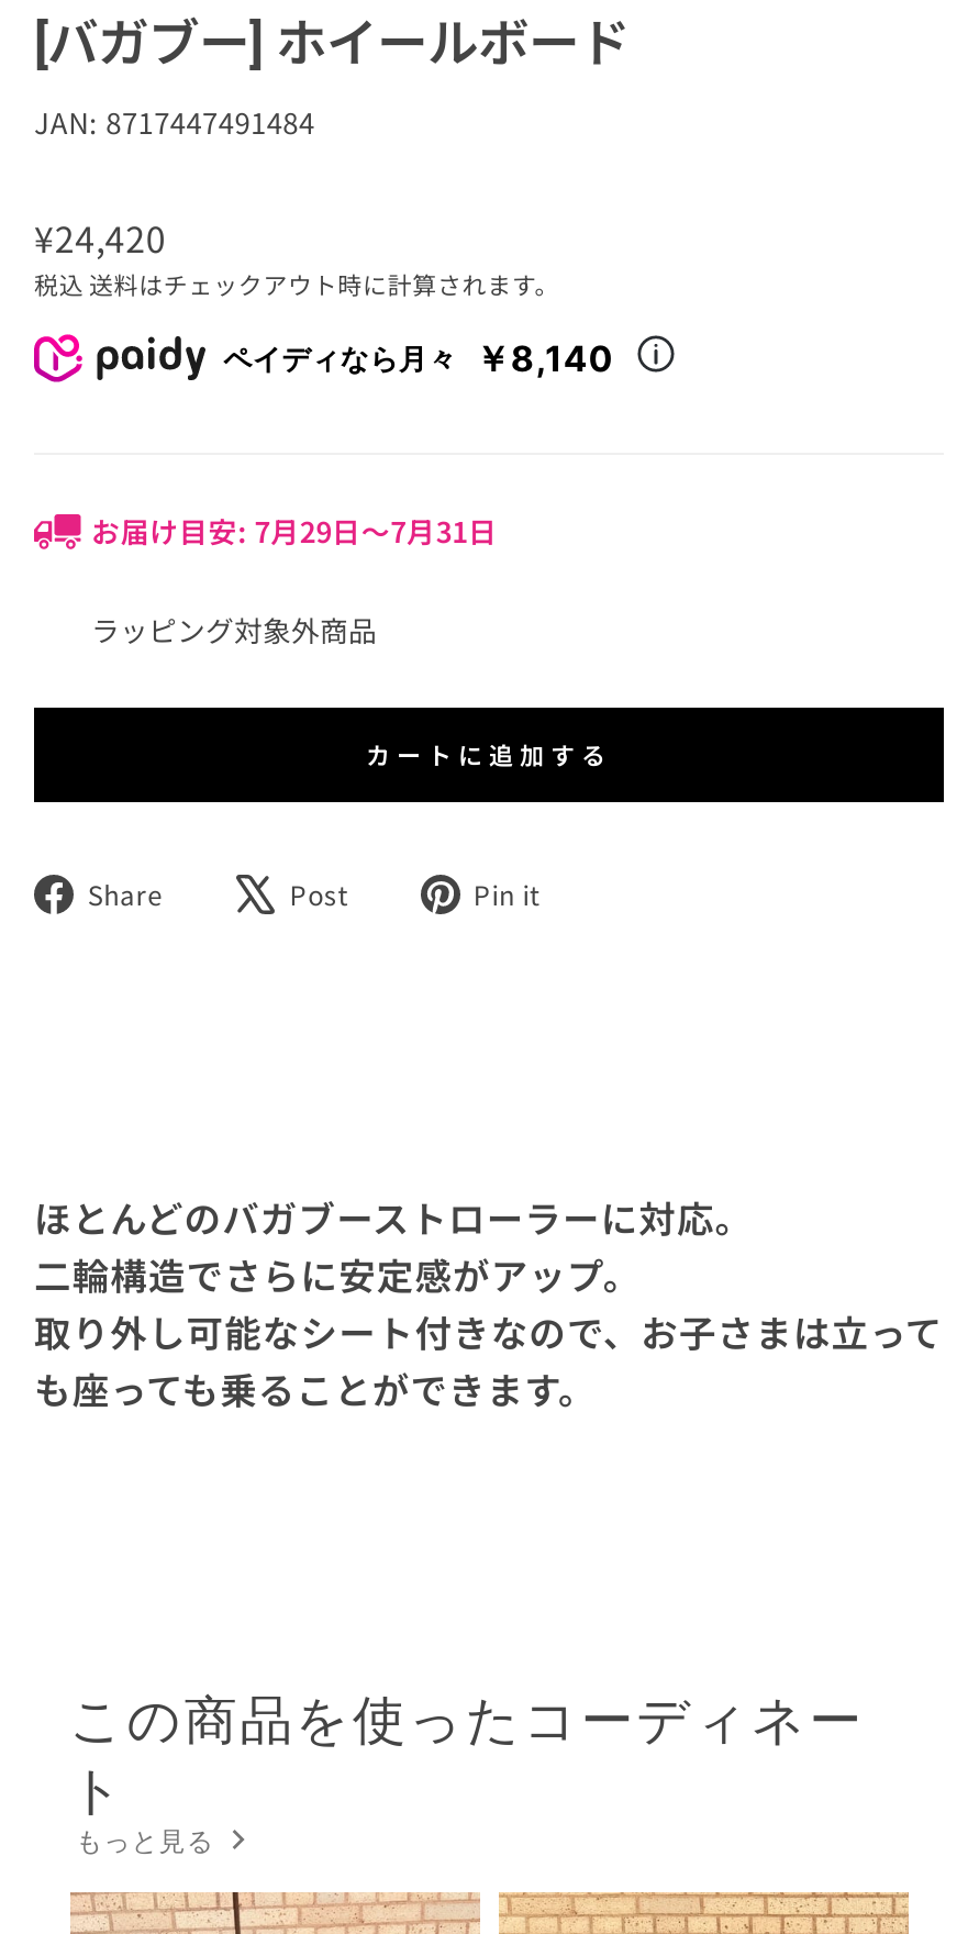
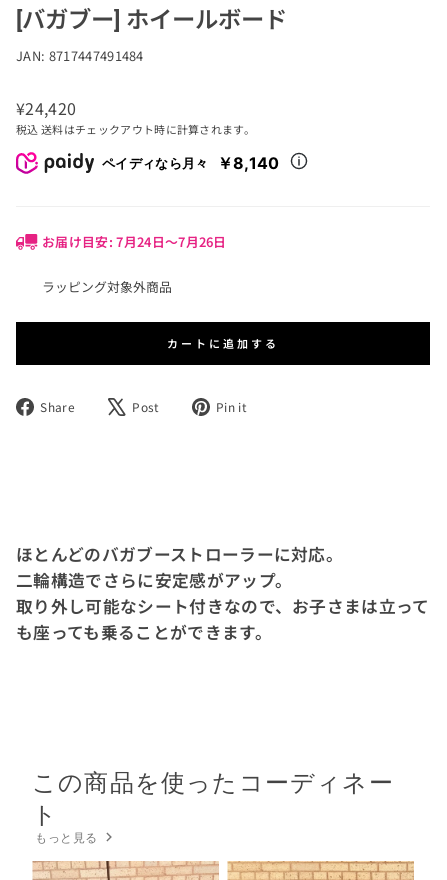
[91,510,497,552] お届け目安: 7月29日〜7月31日 -> [42,232,227,251] お届け目安: 7月24日〜7月26日

